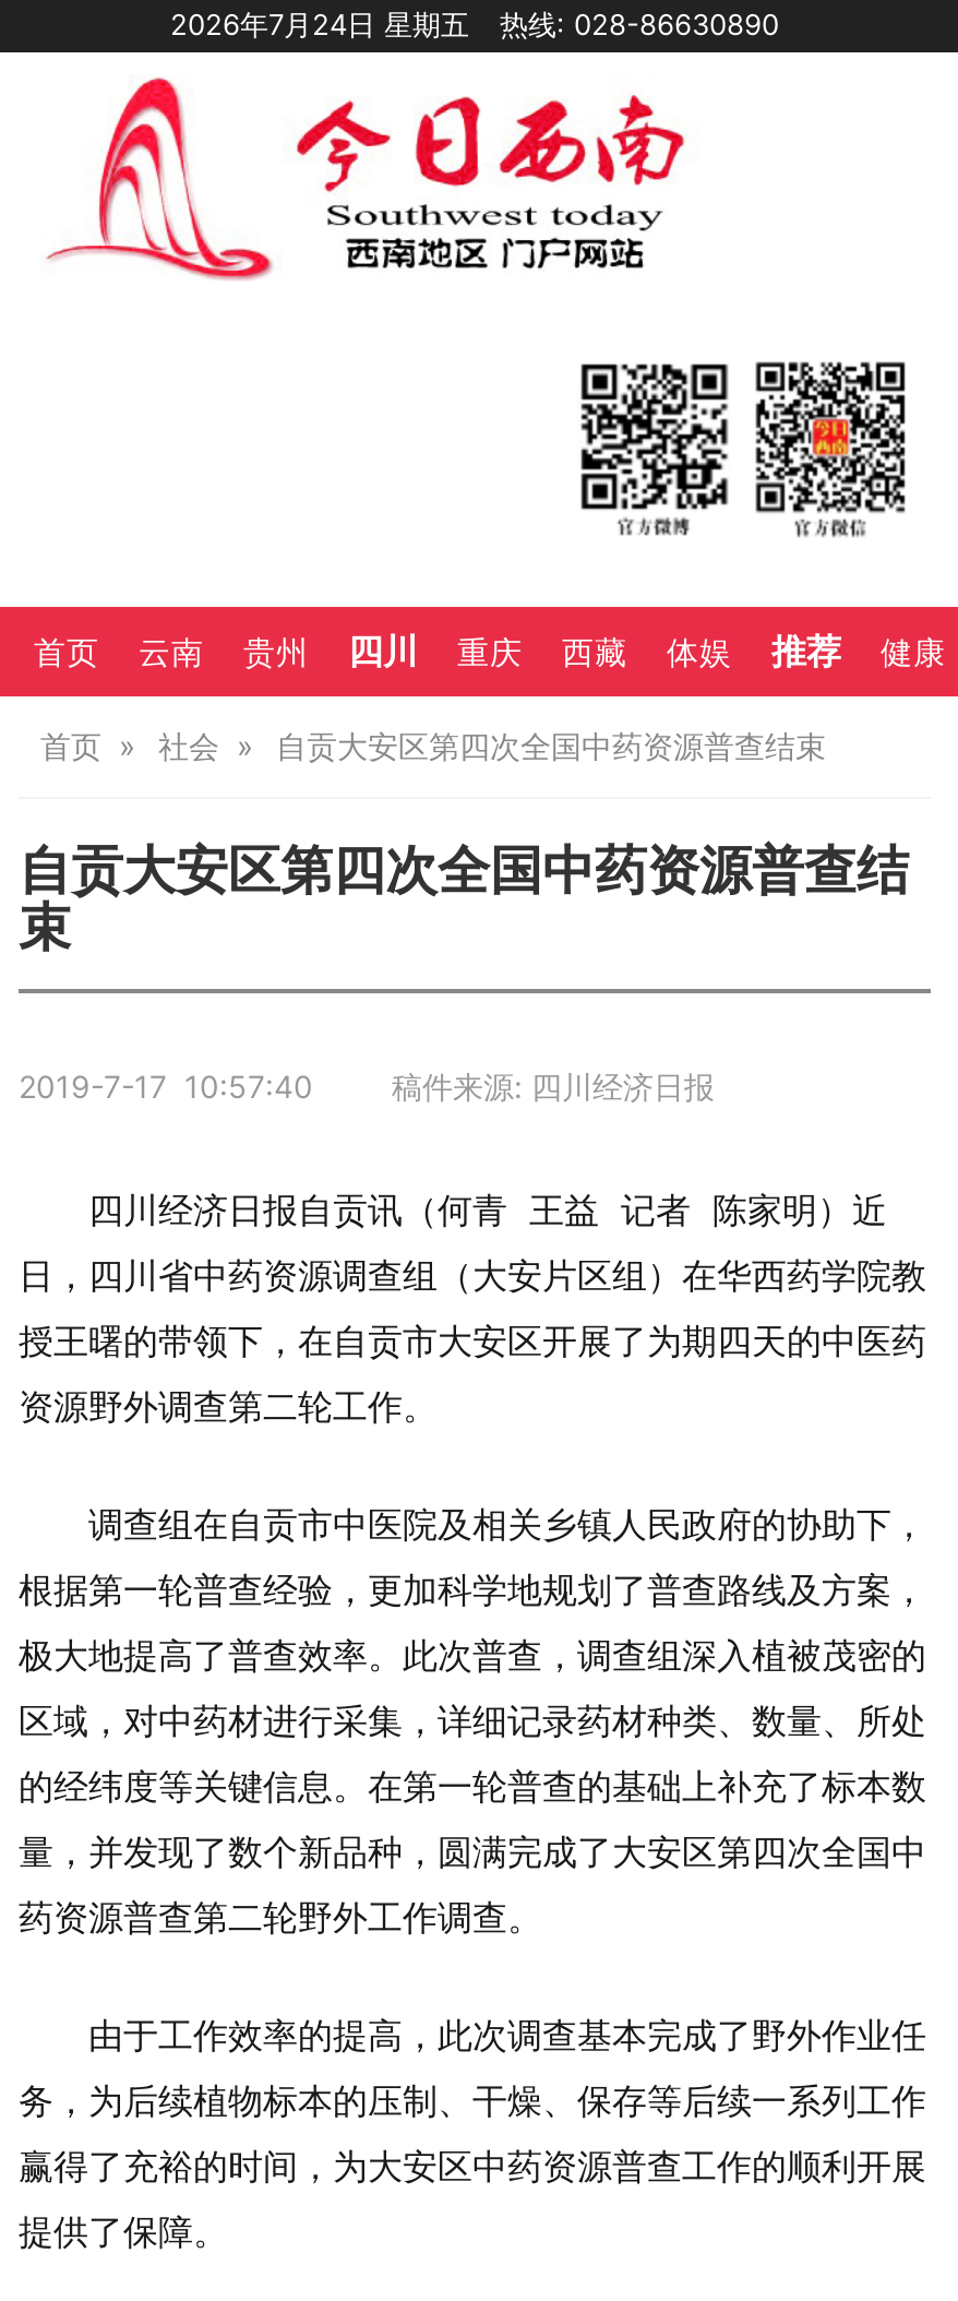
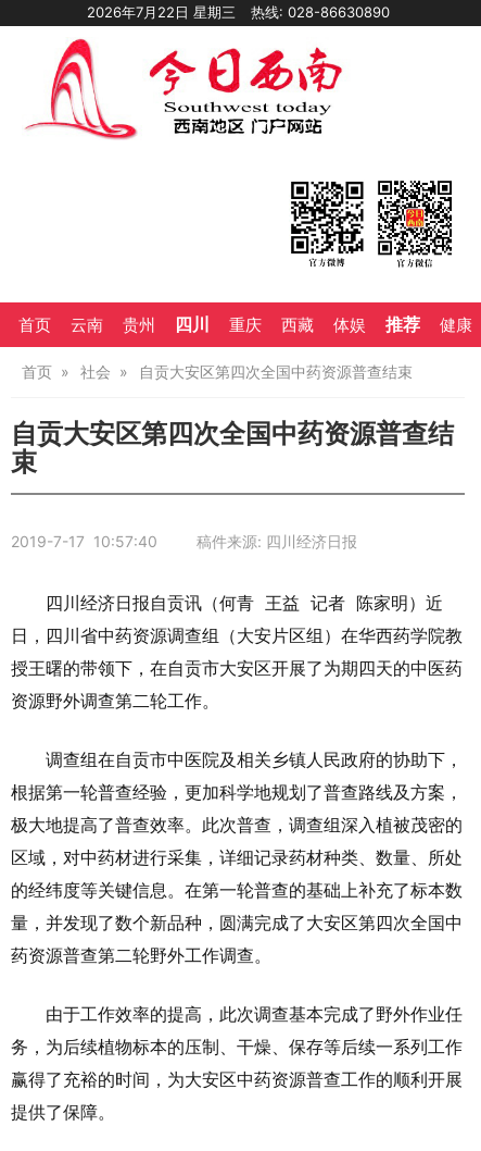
[170,7,469,41] 2026年7月24日 星期五 -> [86,3,235,21] 2026年7月22日 星期三

